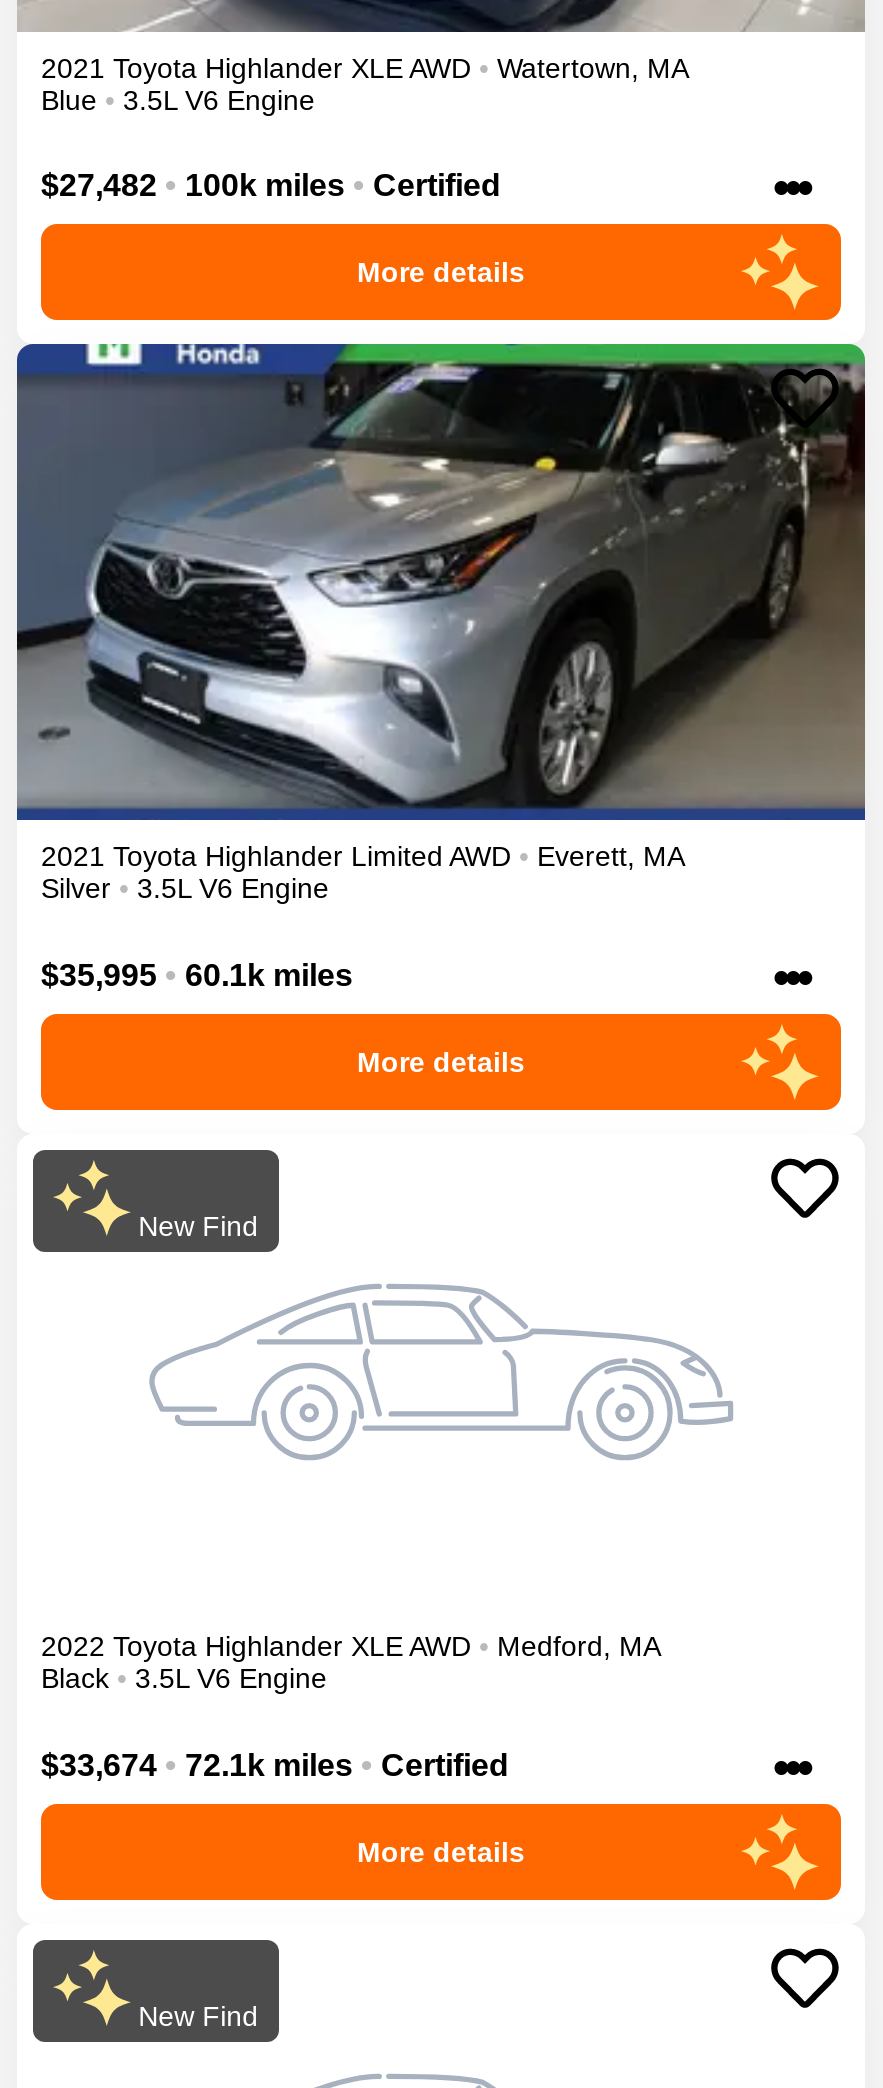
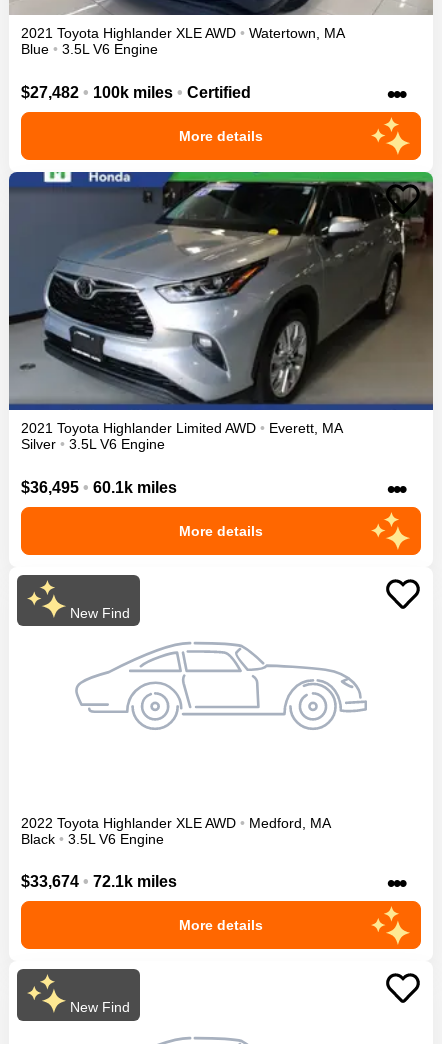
[41,957,353,991] $35,995 • 60.1k miles -> [21,479,177,496] $36,495 • 60.1k miles
[41,1747,509,1781] $33,674 • 72.1k miles • Certified -> [21,873,177,890] $33,674 • 72.1k miles

